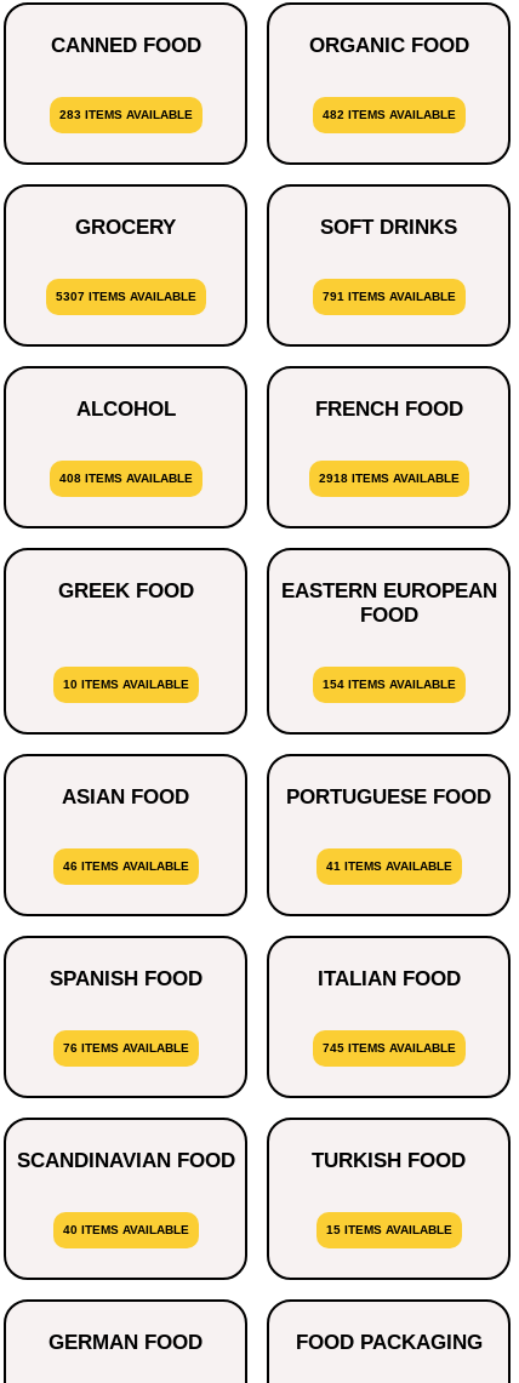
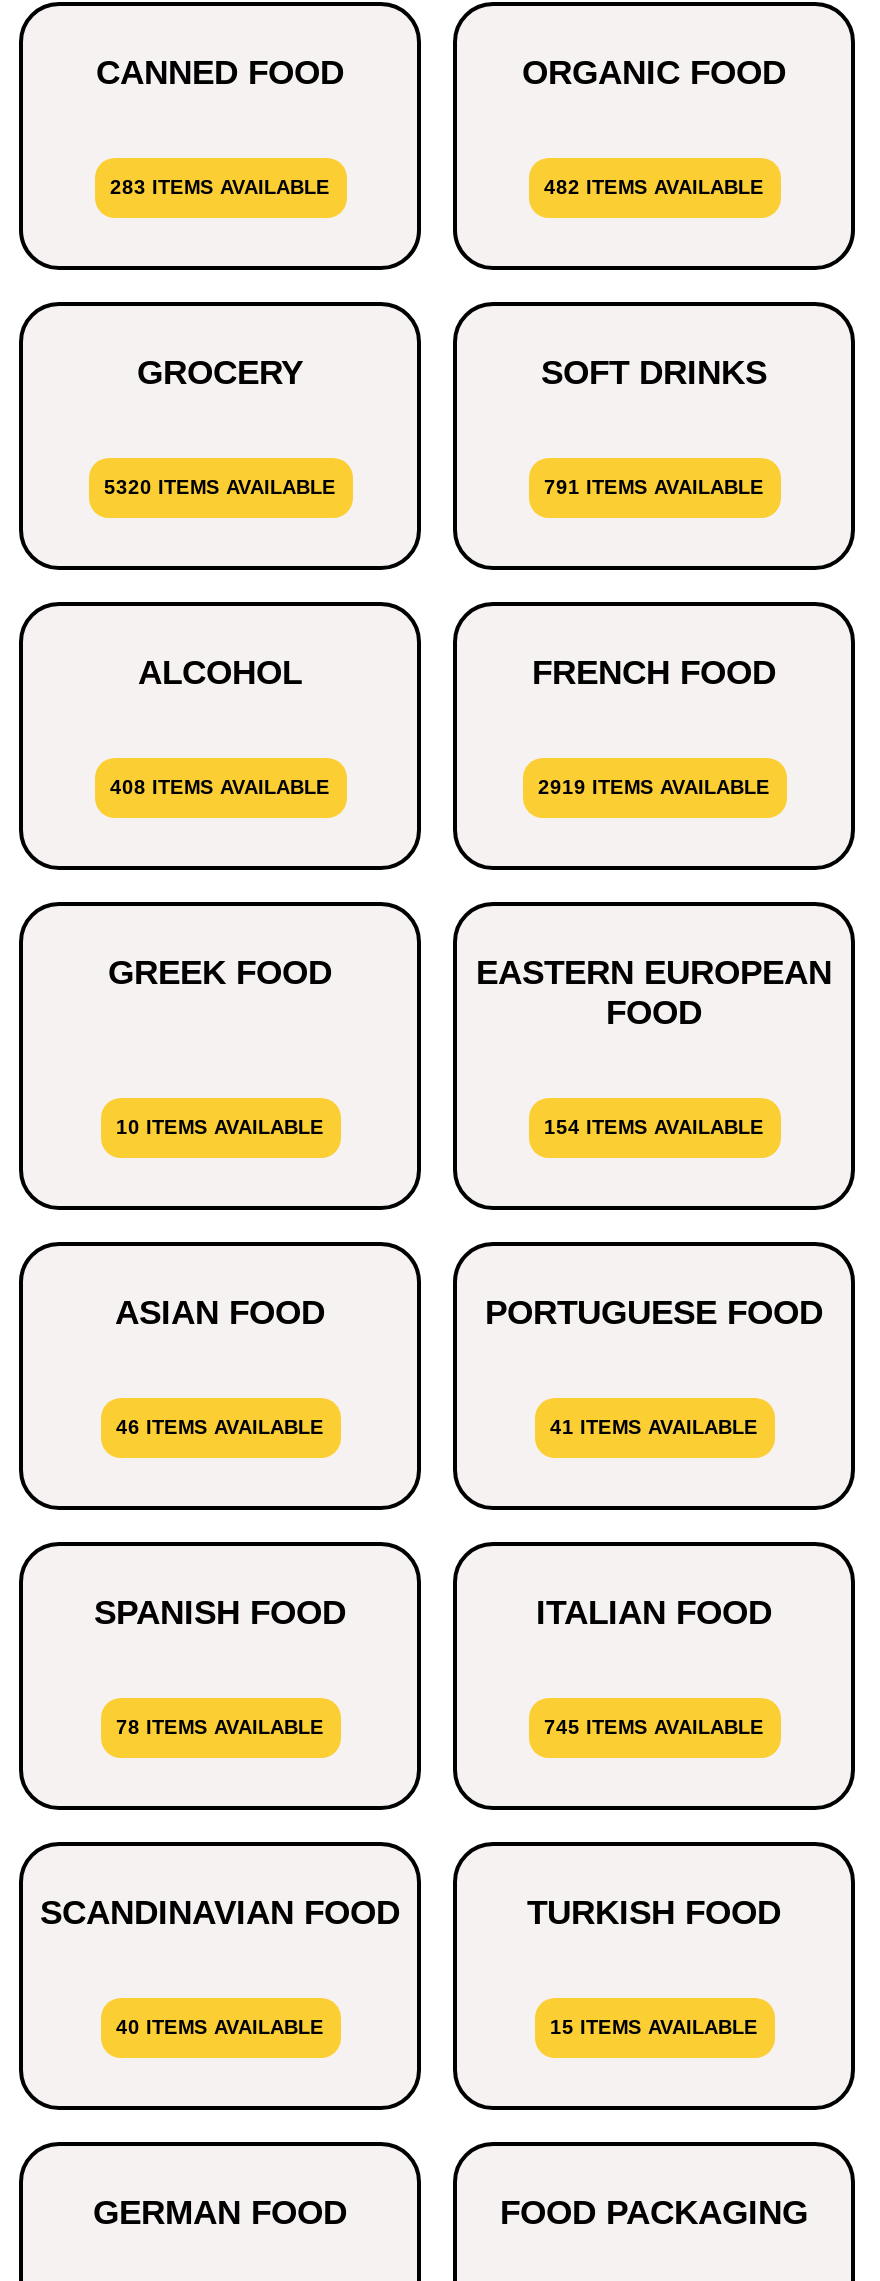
[55,290,196,303] 5307 ITEMS AVAILABLE -> [104,476,336,498] 5320 ITEMS AVAILABLE
[318,472,459,485] 2918 ITEMS AVAILABLE -> [538,776,770,798] 2919 ITEMS AVAILABLE
[62,1041,189,1055] 76 ITEMS AVAILABLE -> [116,1716,324,1738] 78 ITEMS AVAILABLE

